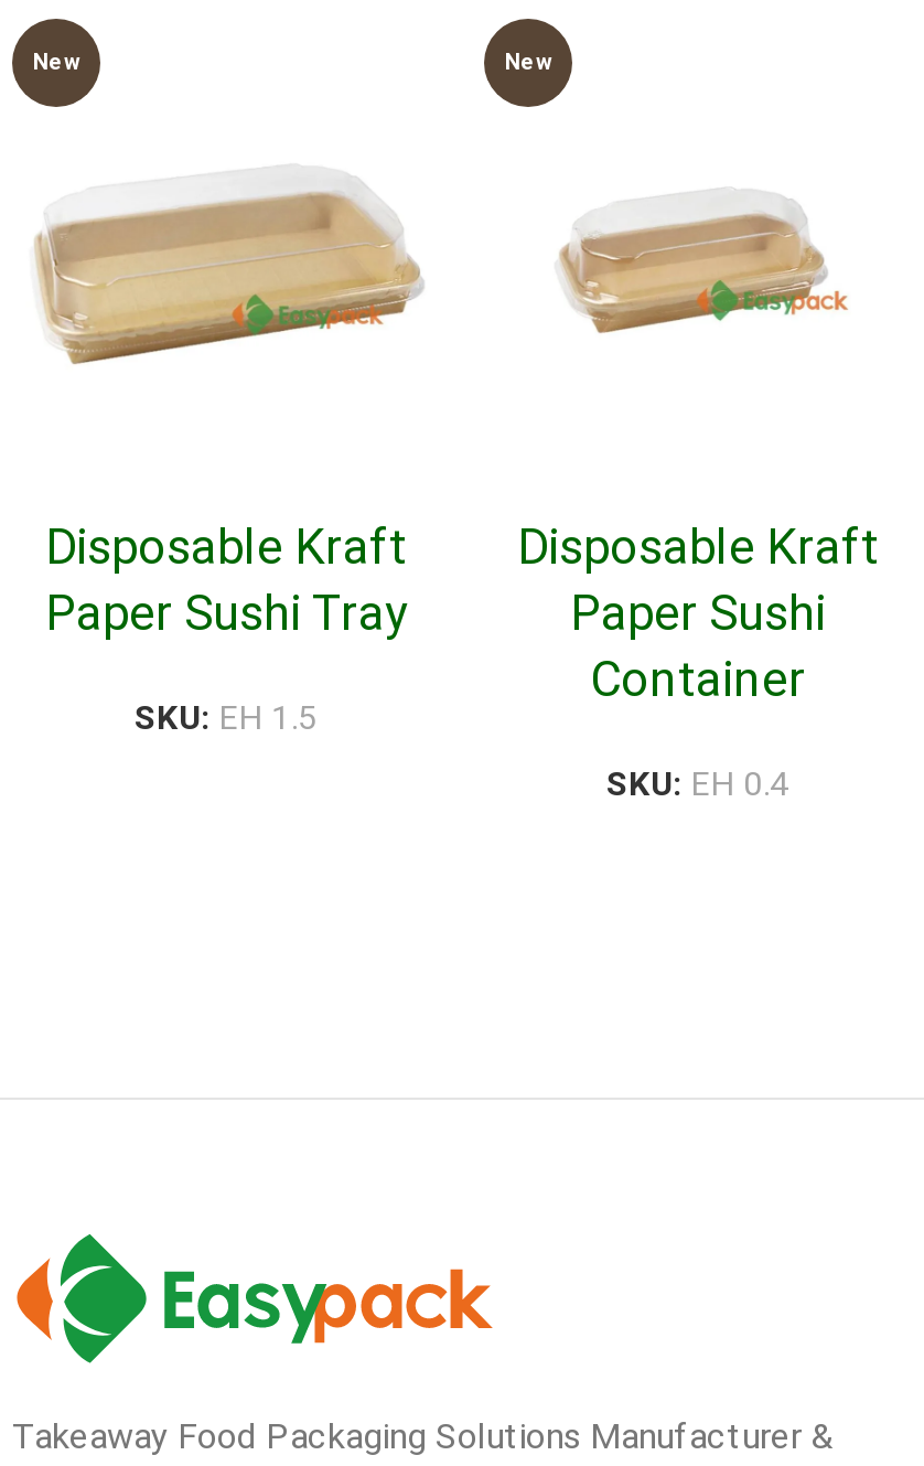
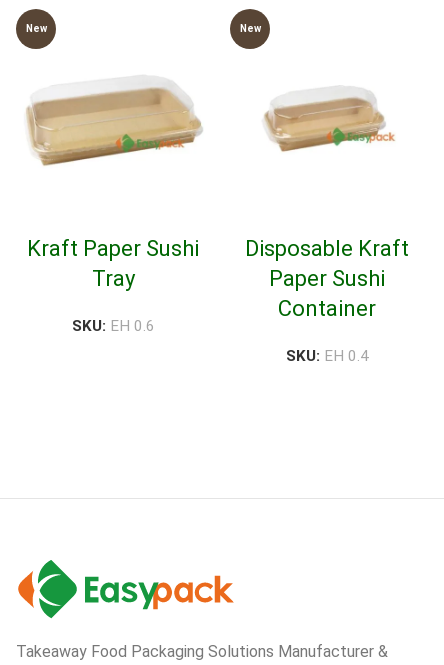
[45,520,407,641] Disposable Kraft | Paper Sushi Tray -> [27,236,199,291] Kraft Paper Sushi | Tray
[135,698,318,738] SKU: EH 1.5 -> [71,317,154,335] SKU: EH 0.6

